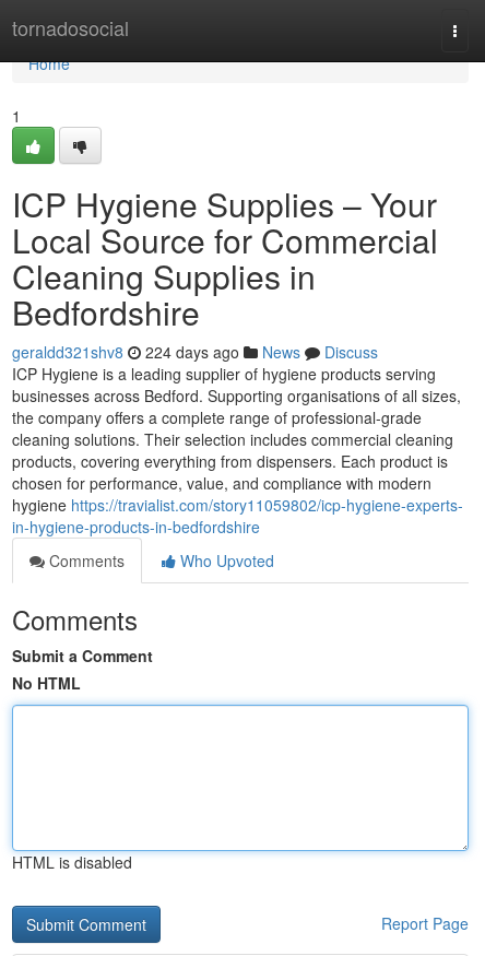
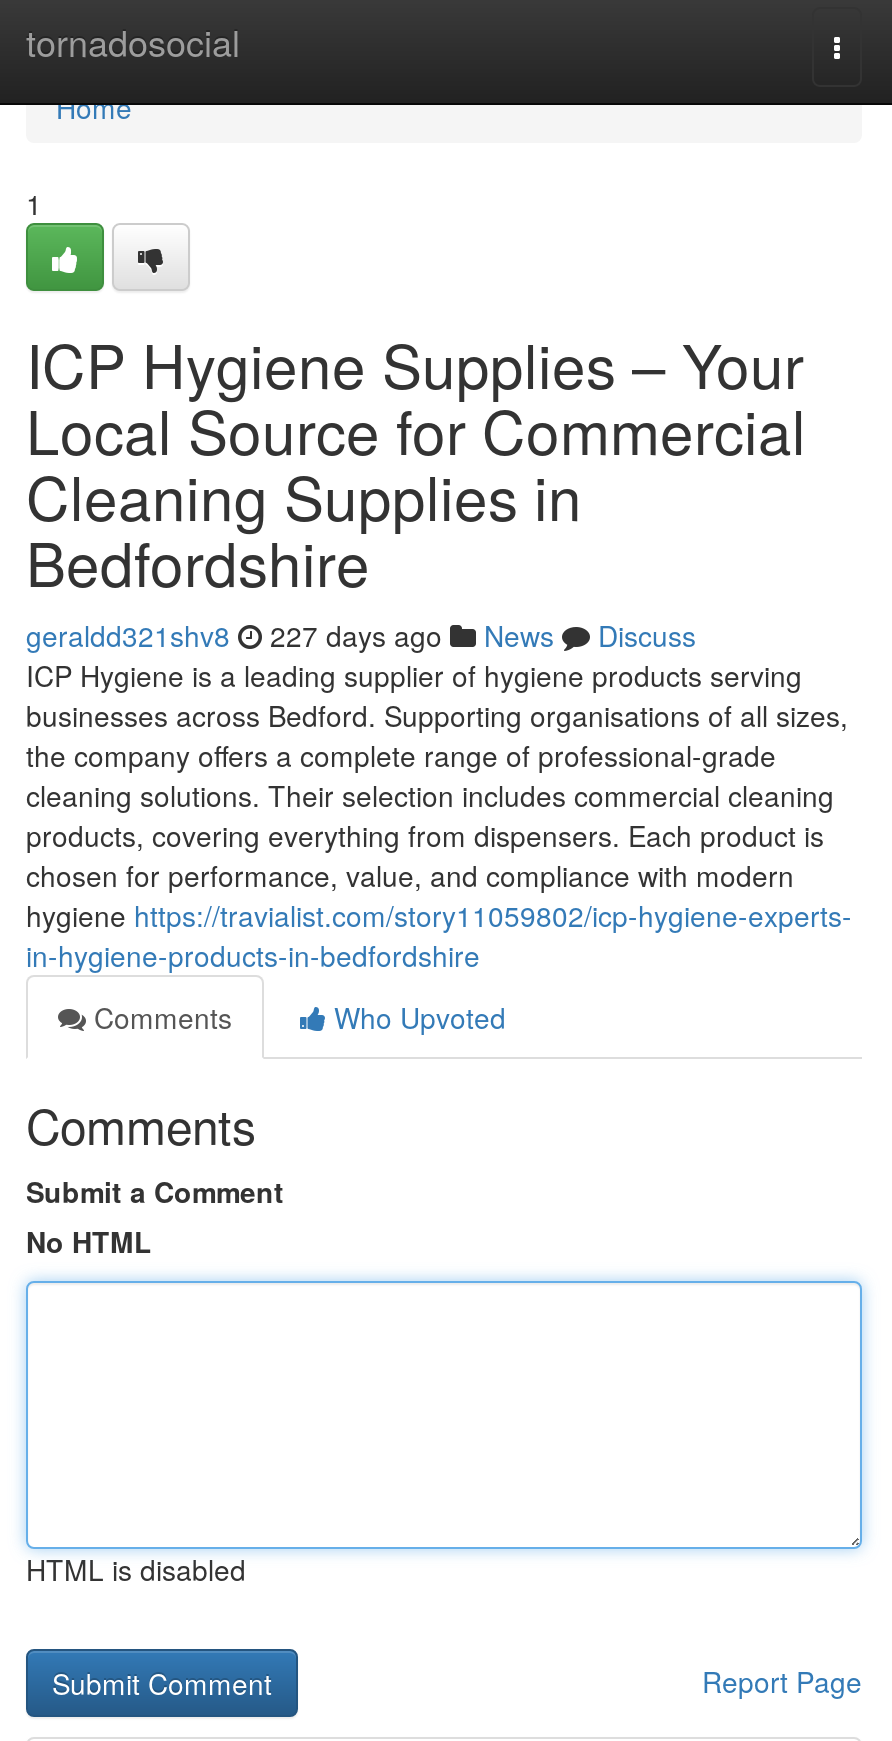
[12,341,378,363] geraldd321shv8 224 days ago News Discuss -> [26,615,696,655] geraldd321shv8 227 days ago News Discuss

